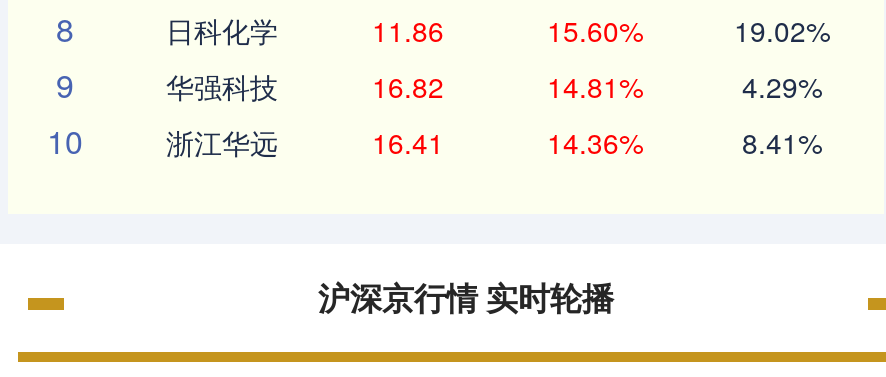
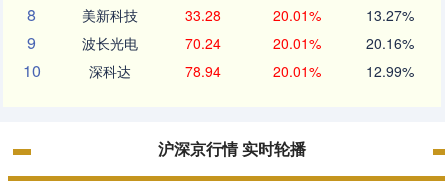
[166,10,830,50] 日科化学 | 11.86 | 15.60% | 19.02% -> [82,5,414,25] 美新科技 | 33.28 | 20.01% | 13.27%
[166,66,822,106] 华强科技 | 16.82 | 14.81% | 4.29% -> [82,33,414,53] 波长光电 | 70.24 | 20.01% | 20.16%
[166,122,822,162] 浙江华远 | 16.41 | 14.36% | 8.41% -> [89,61,414,81] 深科达 | 78.94 | 20.01% | 12.99%

